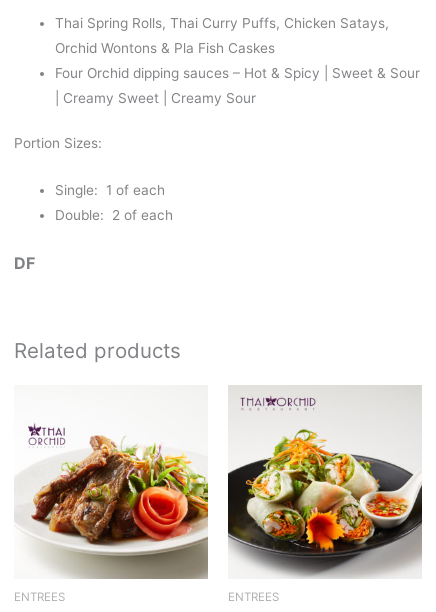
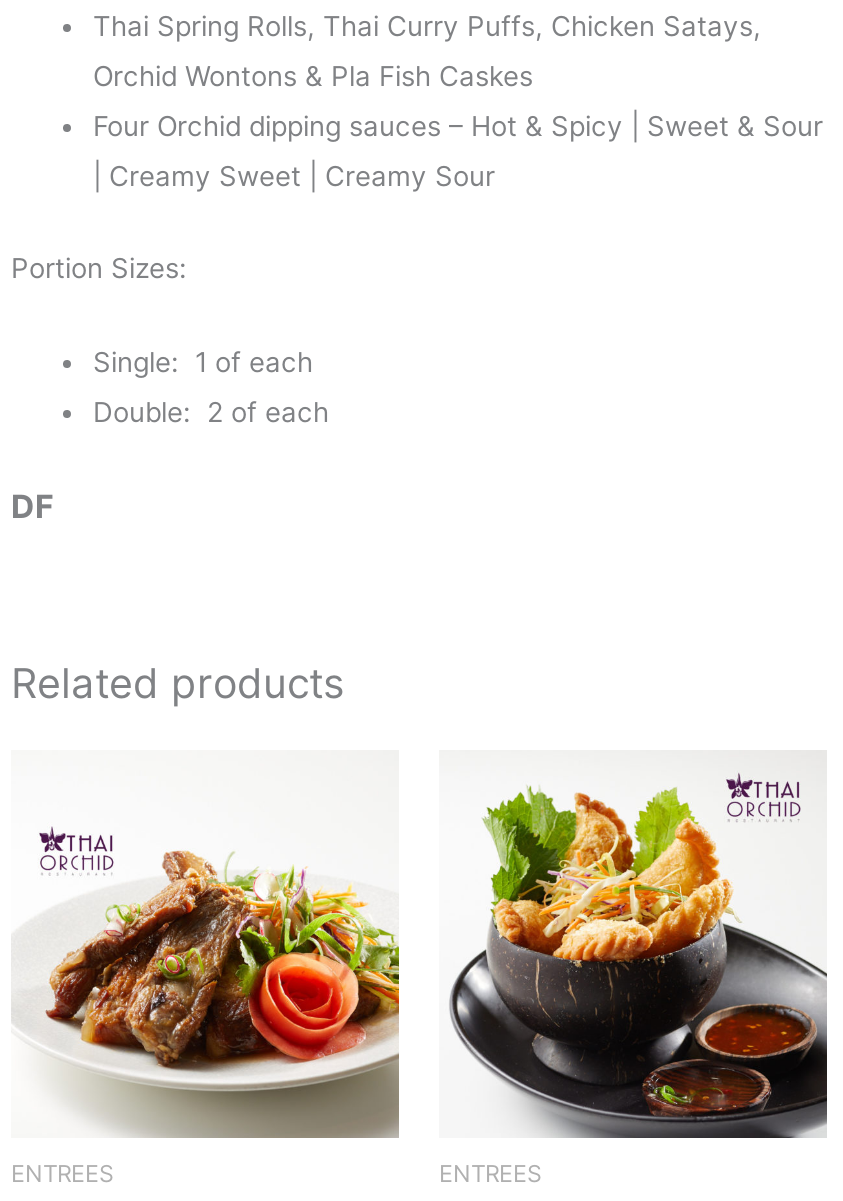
[227,395,423,578] [image] -> [439,776,827,1140] [image]

